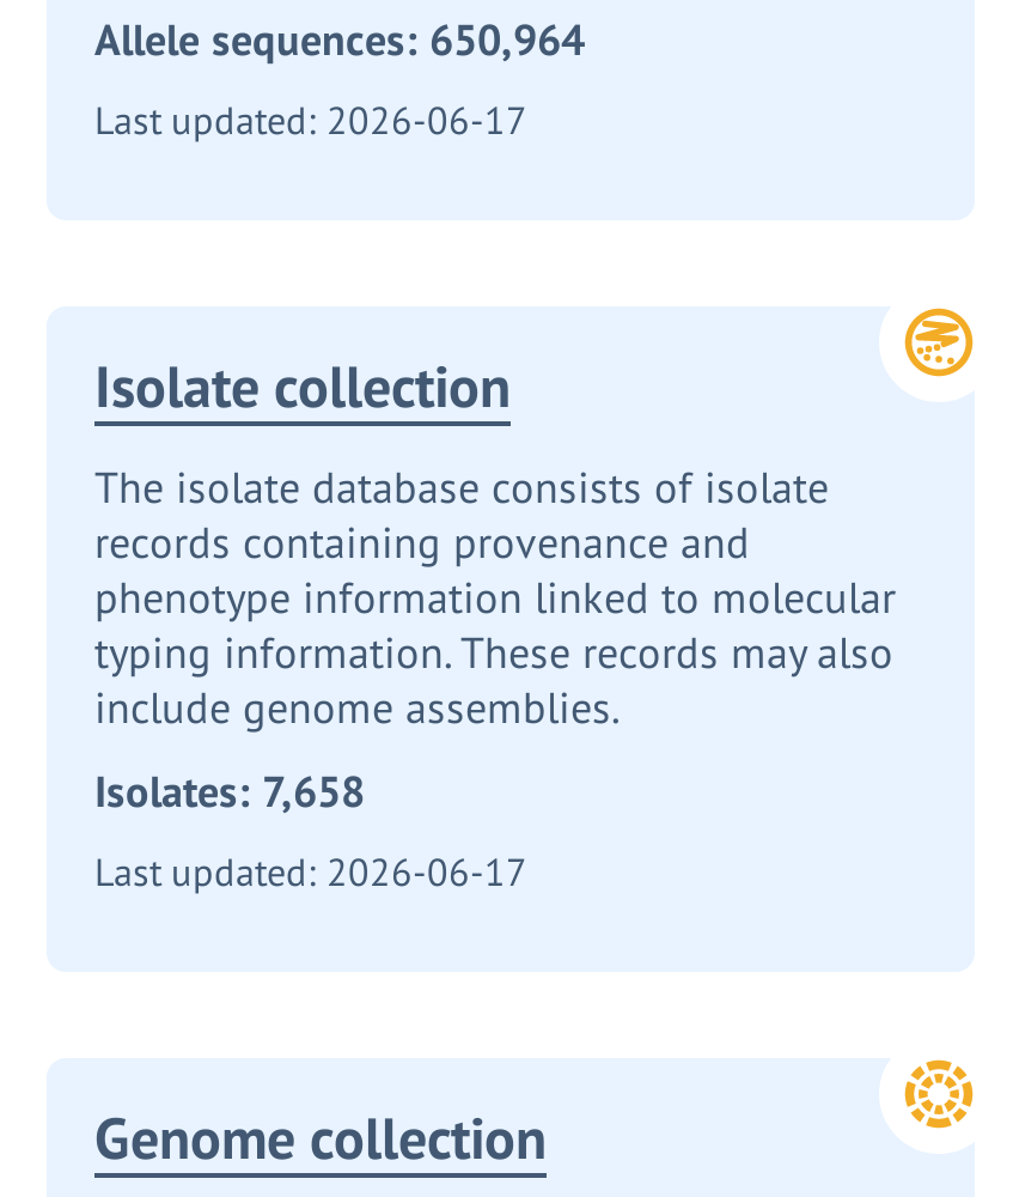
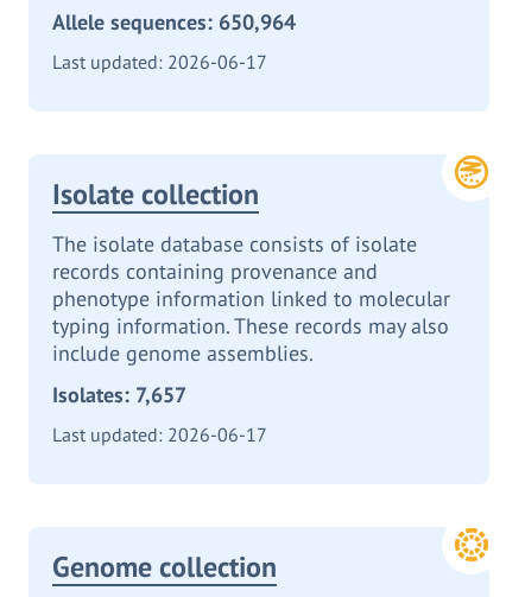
[94,763,365,819] Isolates: 7,658 -> [52,381,186,408] Isolates: 7,657

